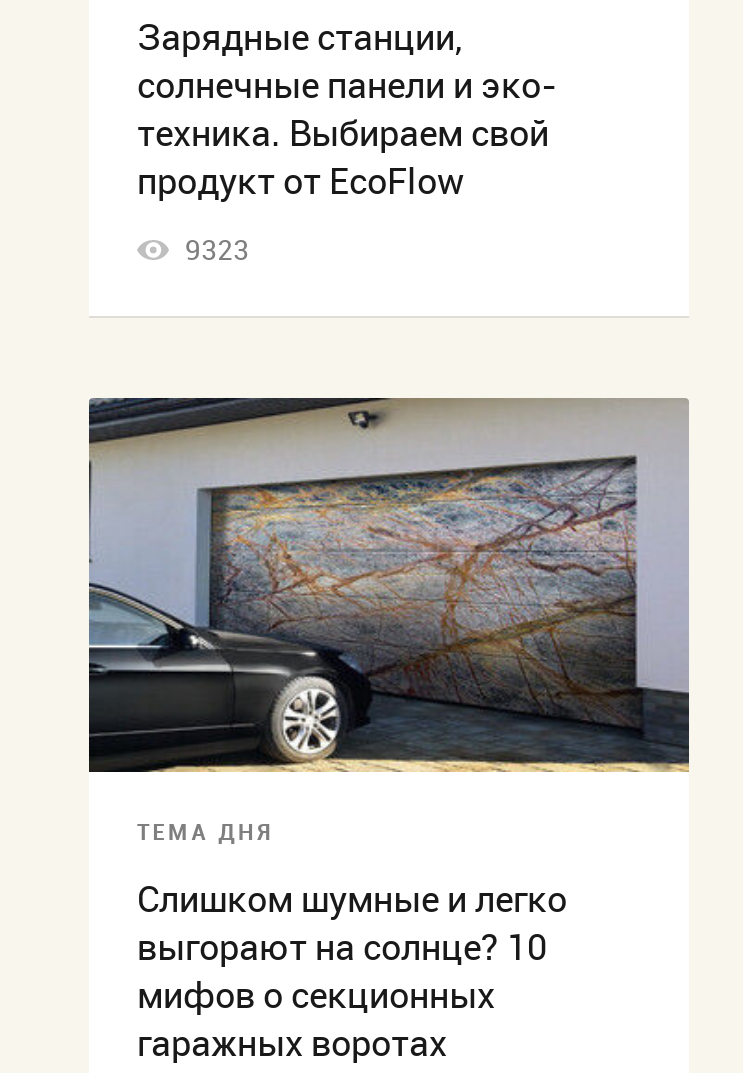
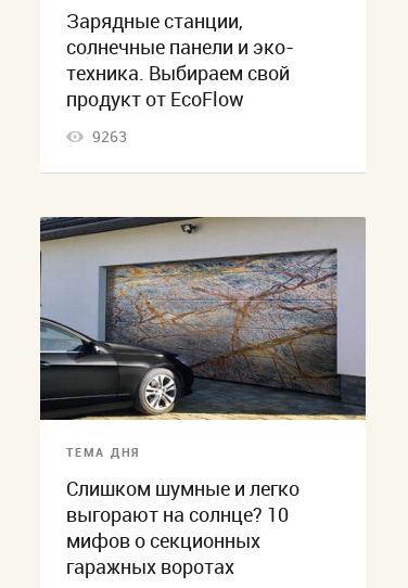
[185,234,249,266] 9323 -> [92,128,127,145] 9263

